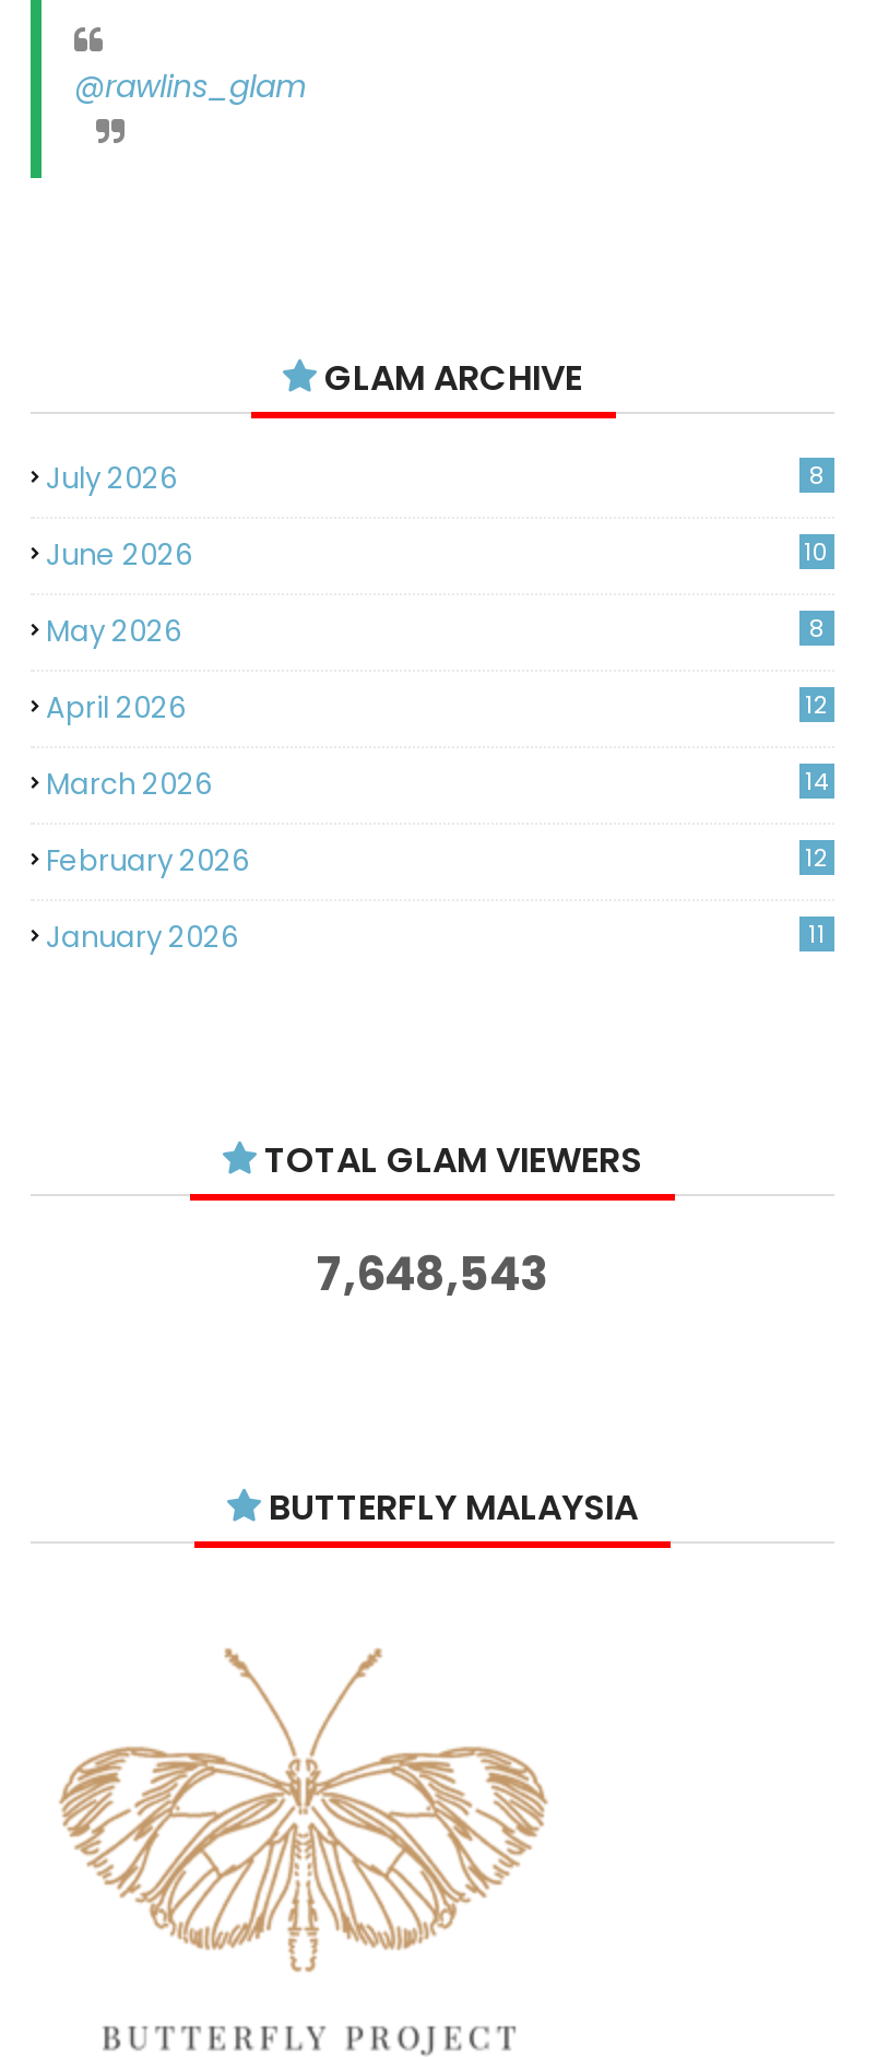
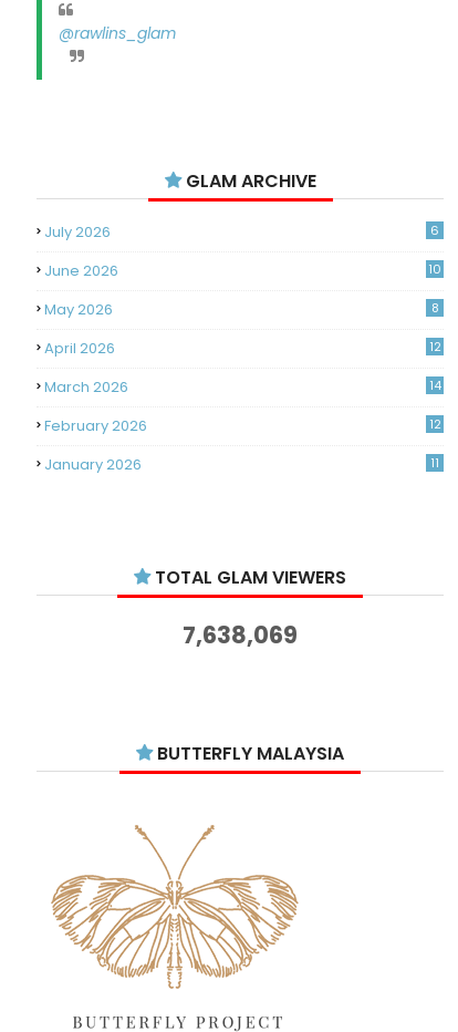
[809,458,825,493] 8 -> [430,221,439,239] 6
[317,1242,548,1305] 7,648,543 -> [183,619,298,651] 7,638,069

